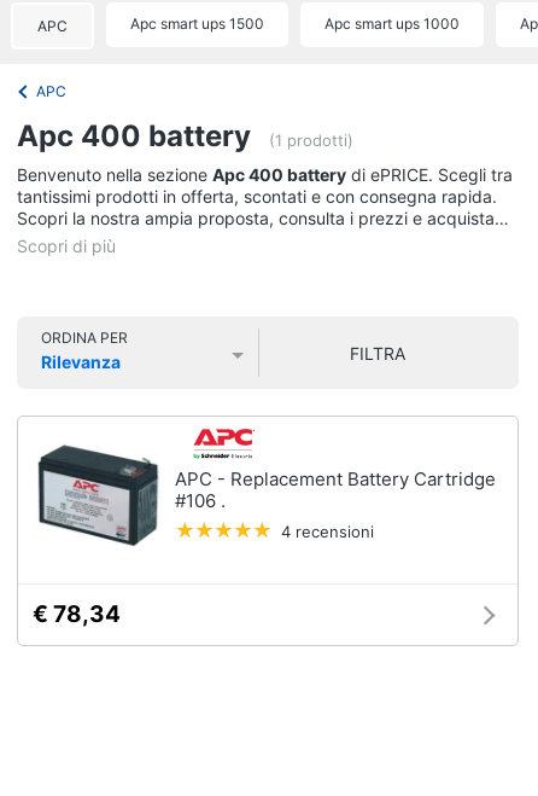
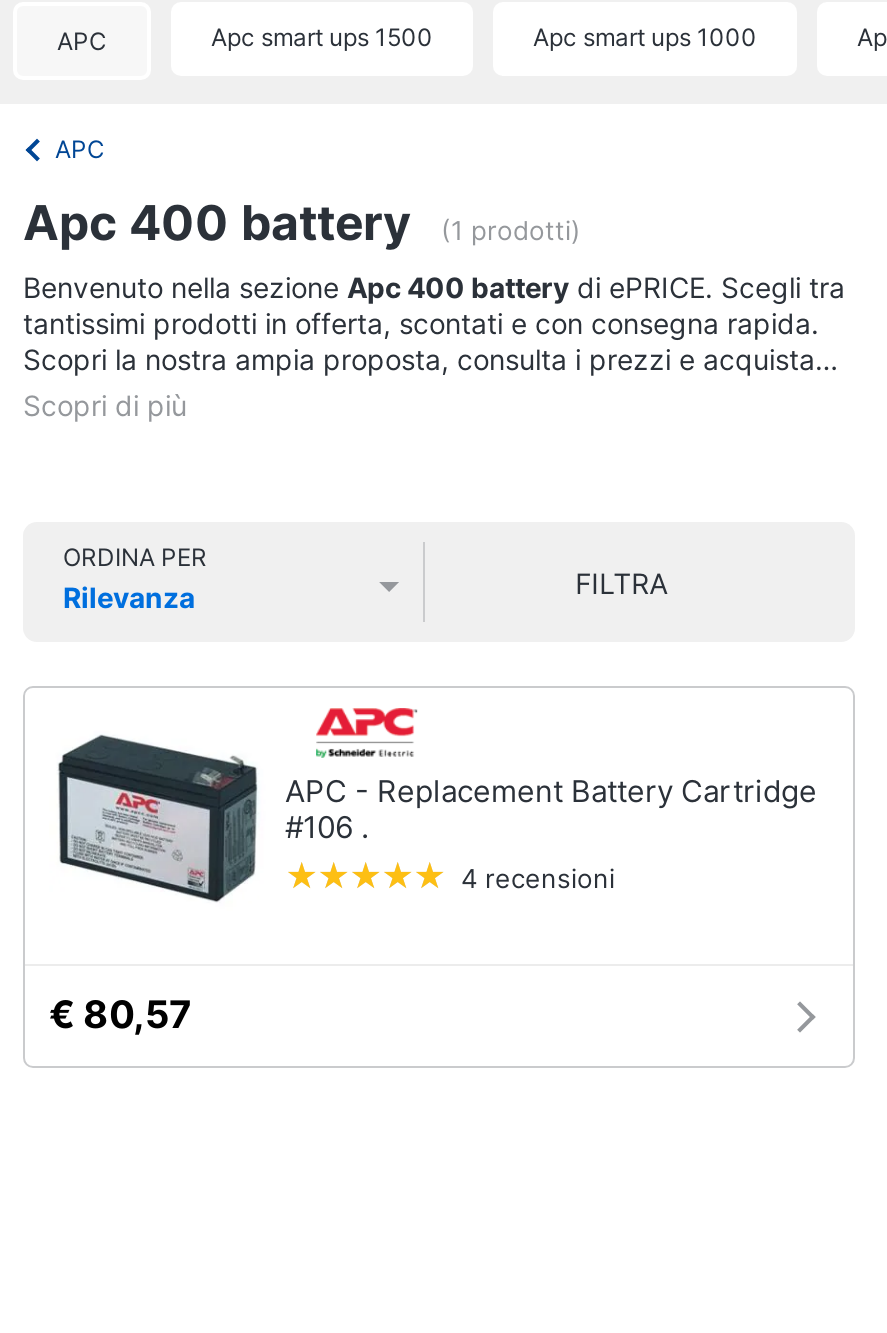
[33,600,121,628] € 78,34 -> [49,992,191,1038] € 80,57

